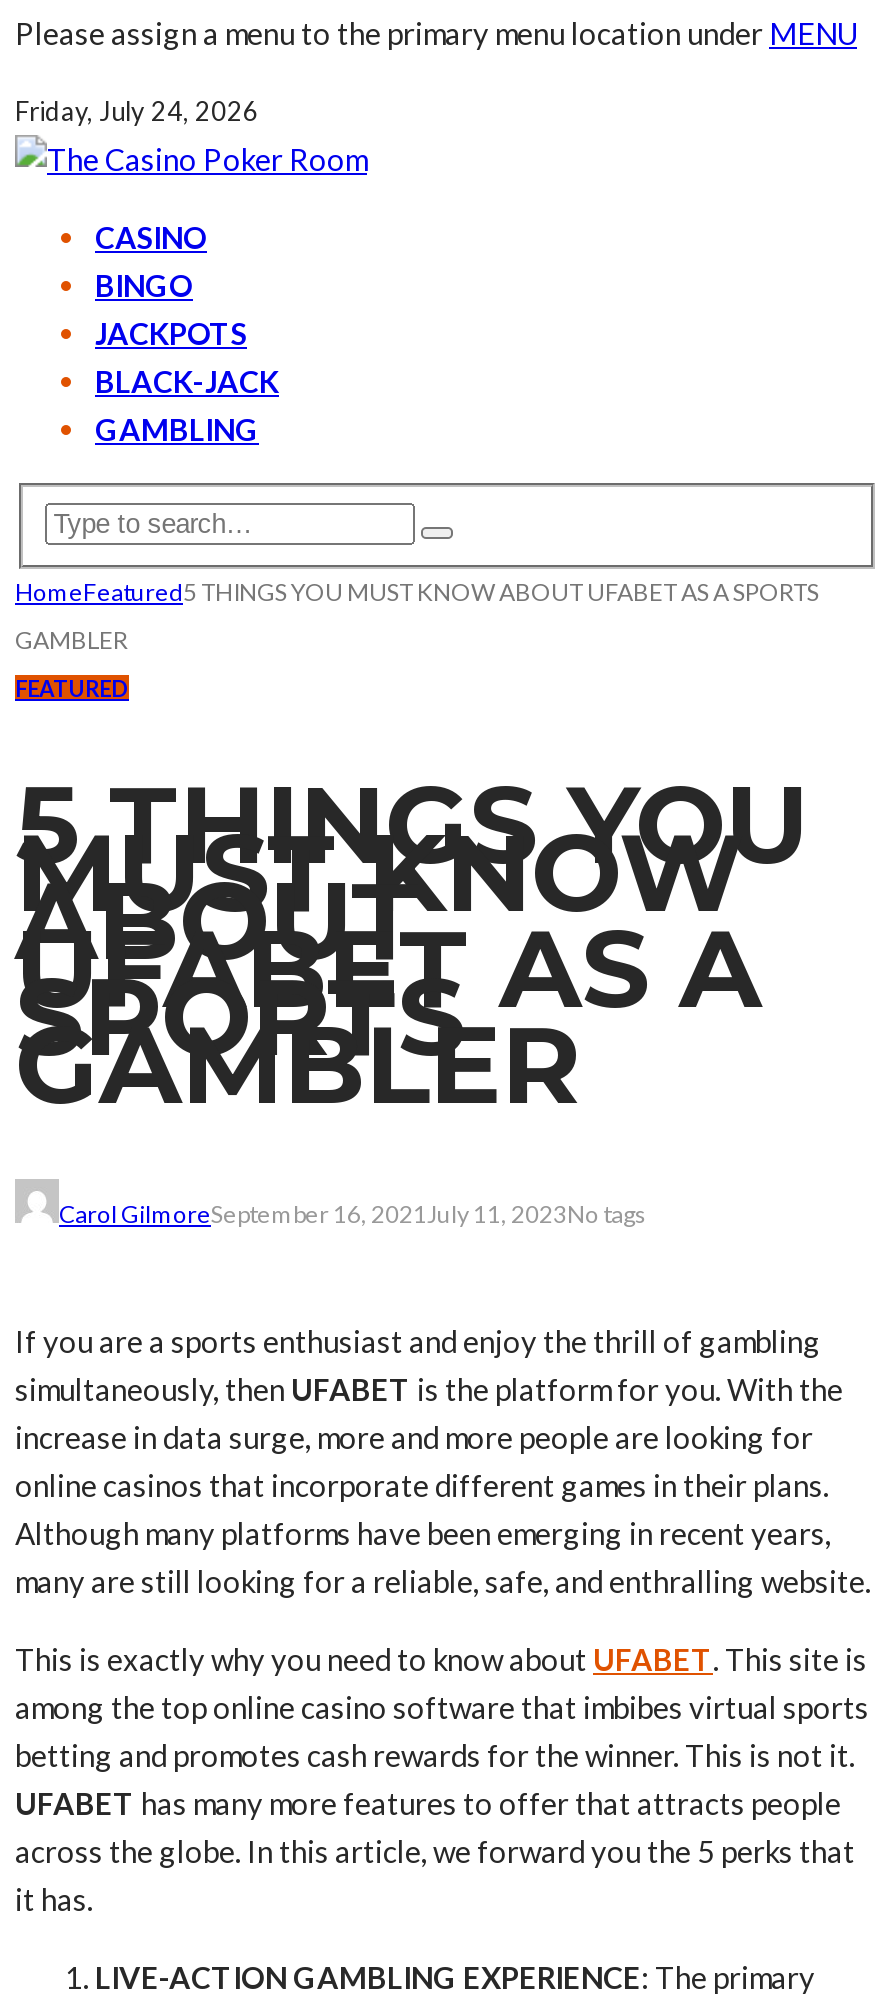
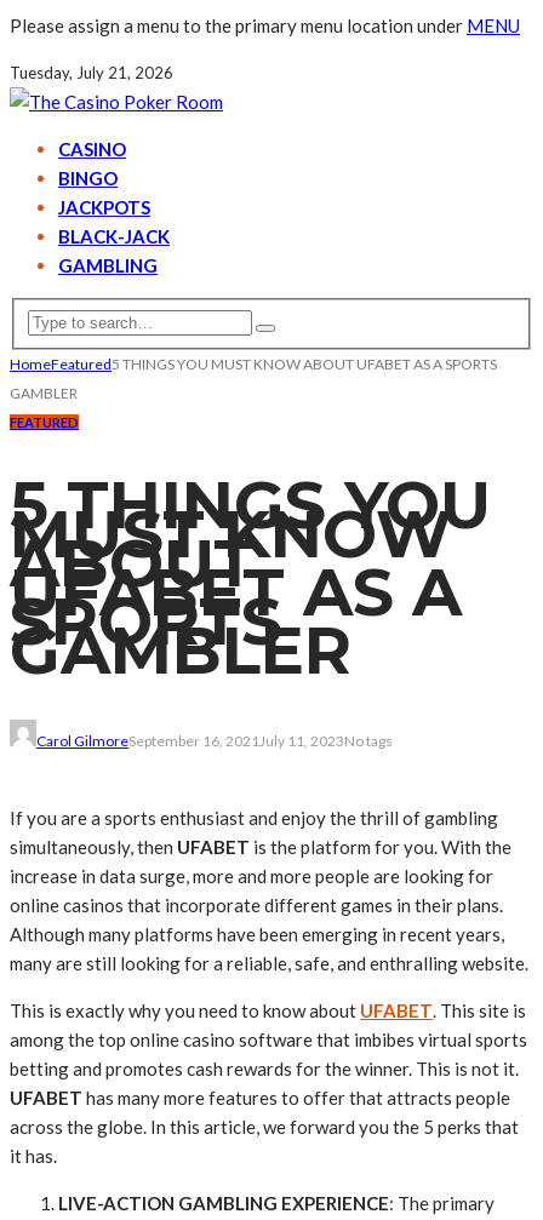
[15,95,259,127] Friday, July 24, 2026 -> [10,63,173,82] Tuesday, July 21, 2026

